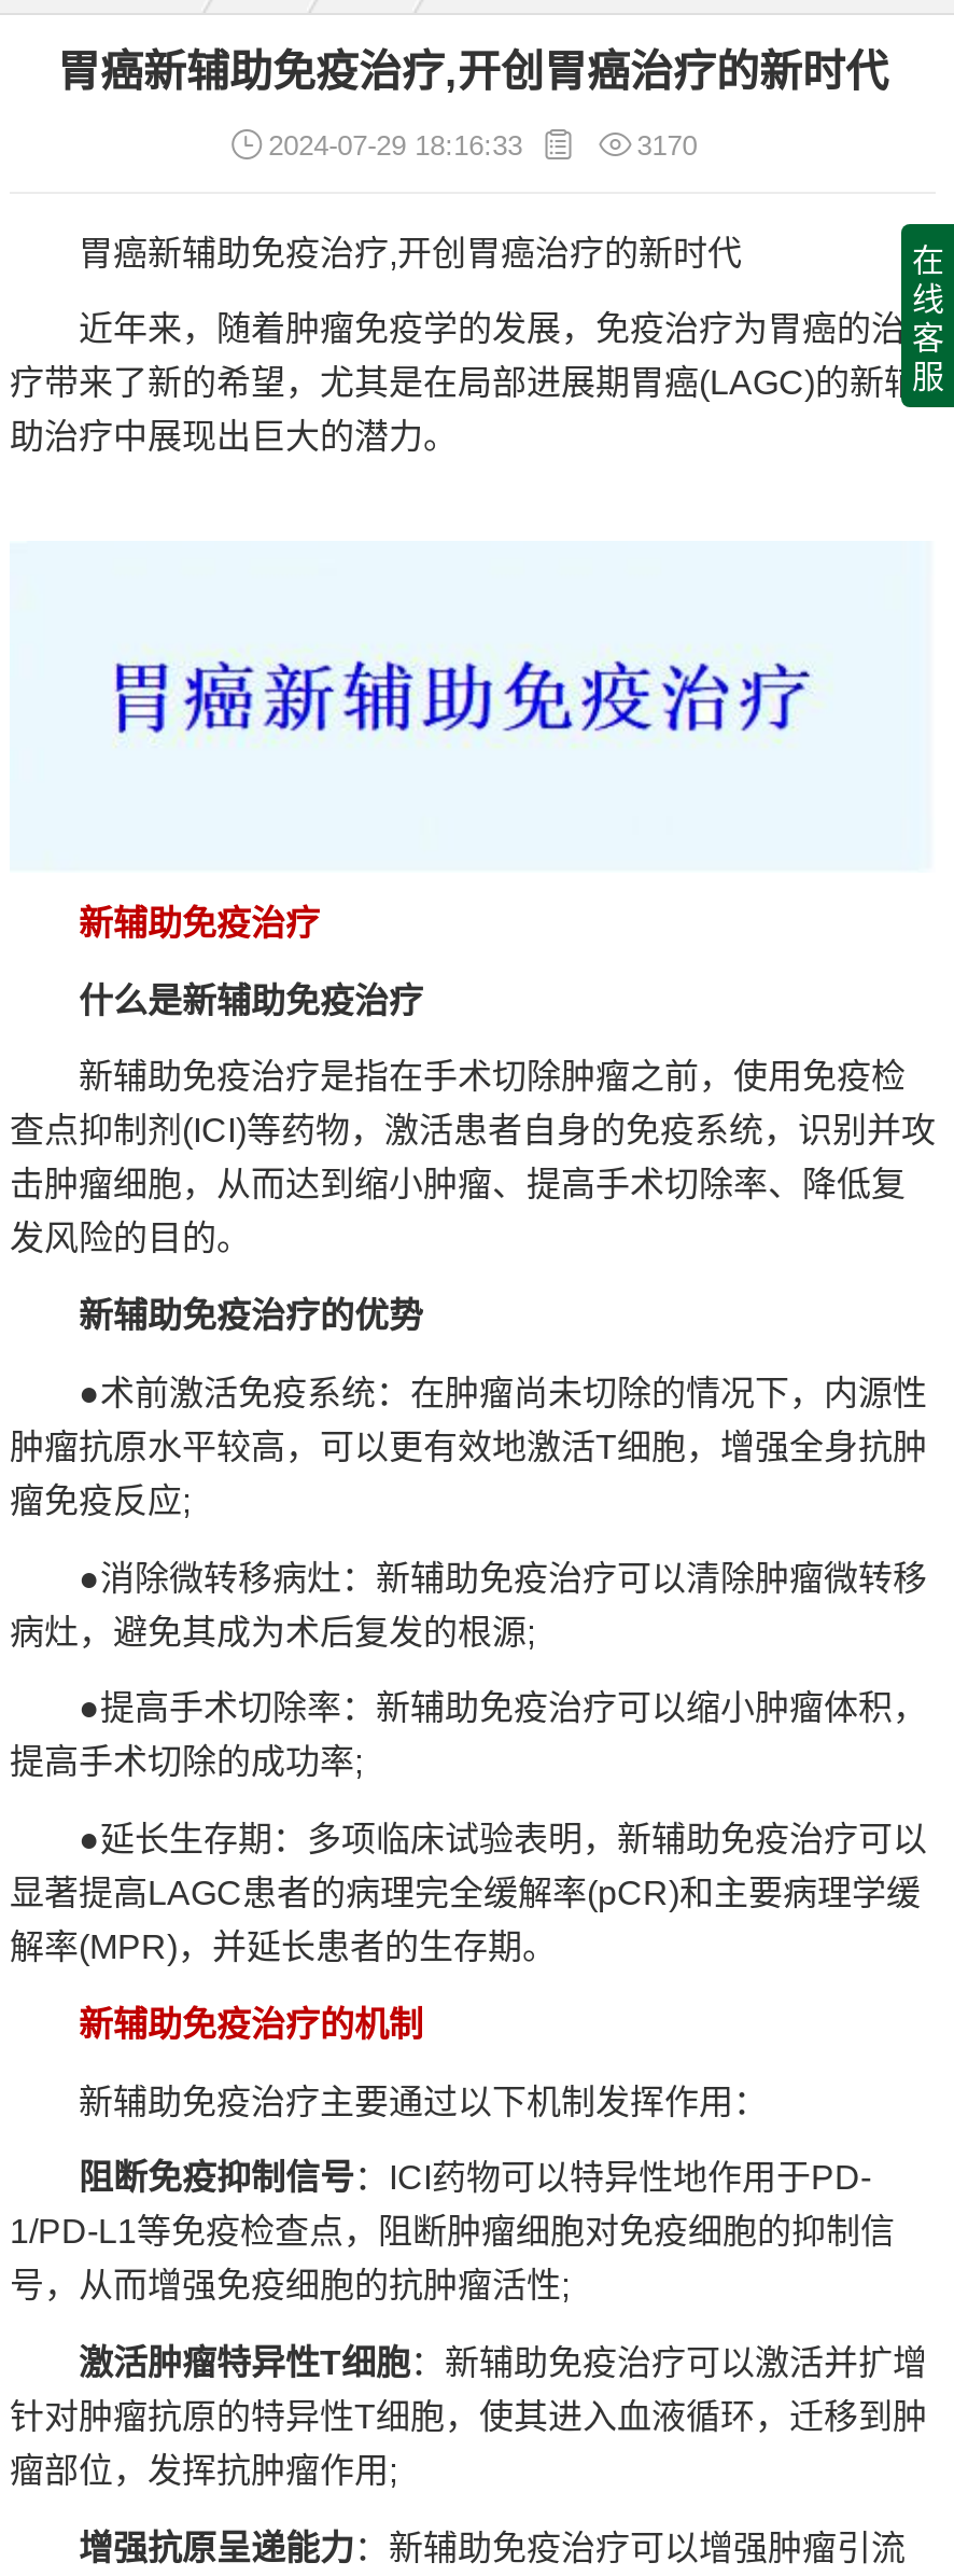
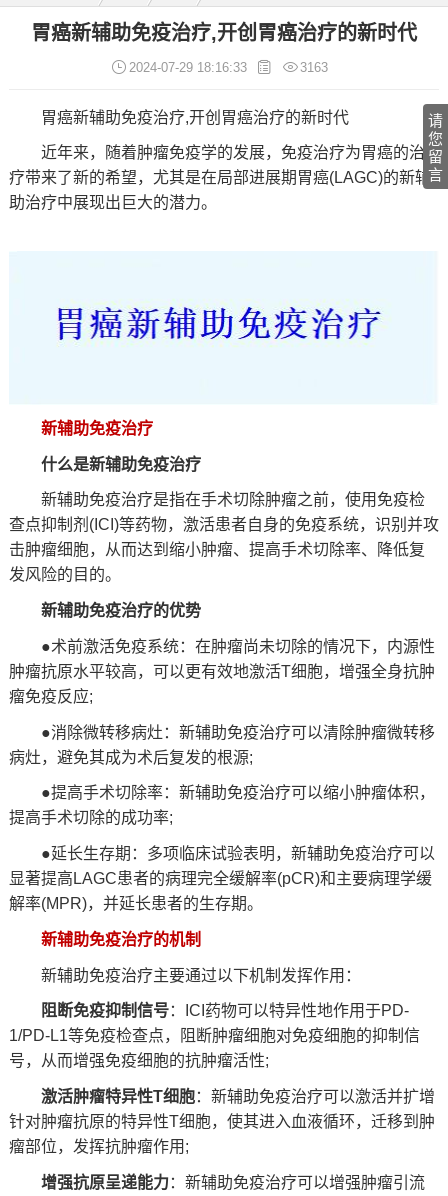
[637,129,697,162] 3170 -> [300,60,328,75] 3163
[912,241,944,394] 在 | 线 | 客 | 服 -> [428,112,443,183] 请 | 您 | 留 | 言

